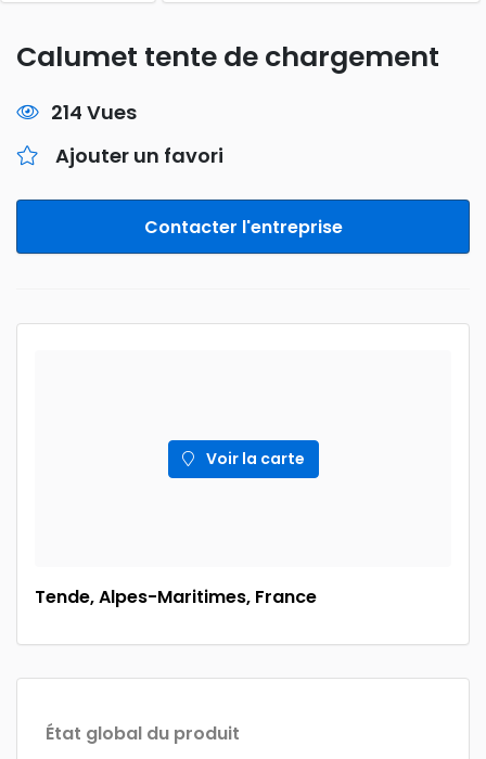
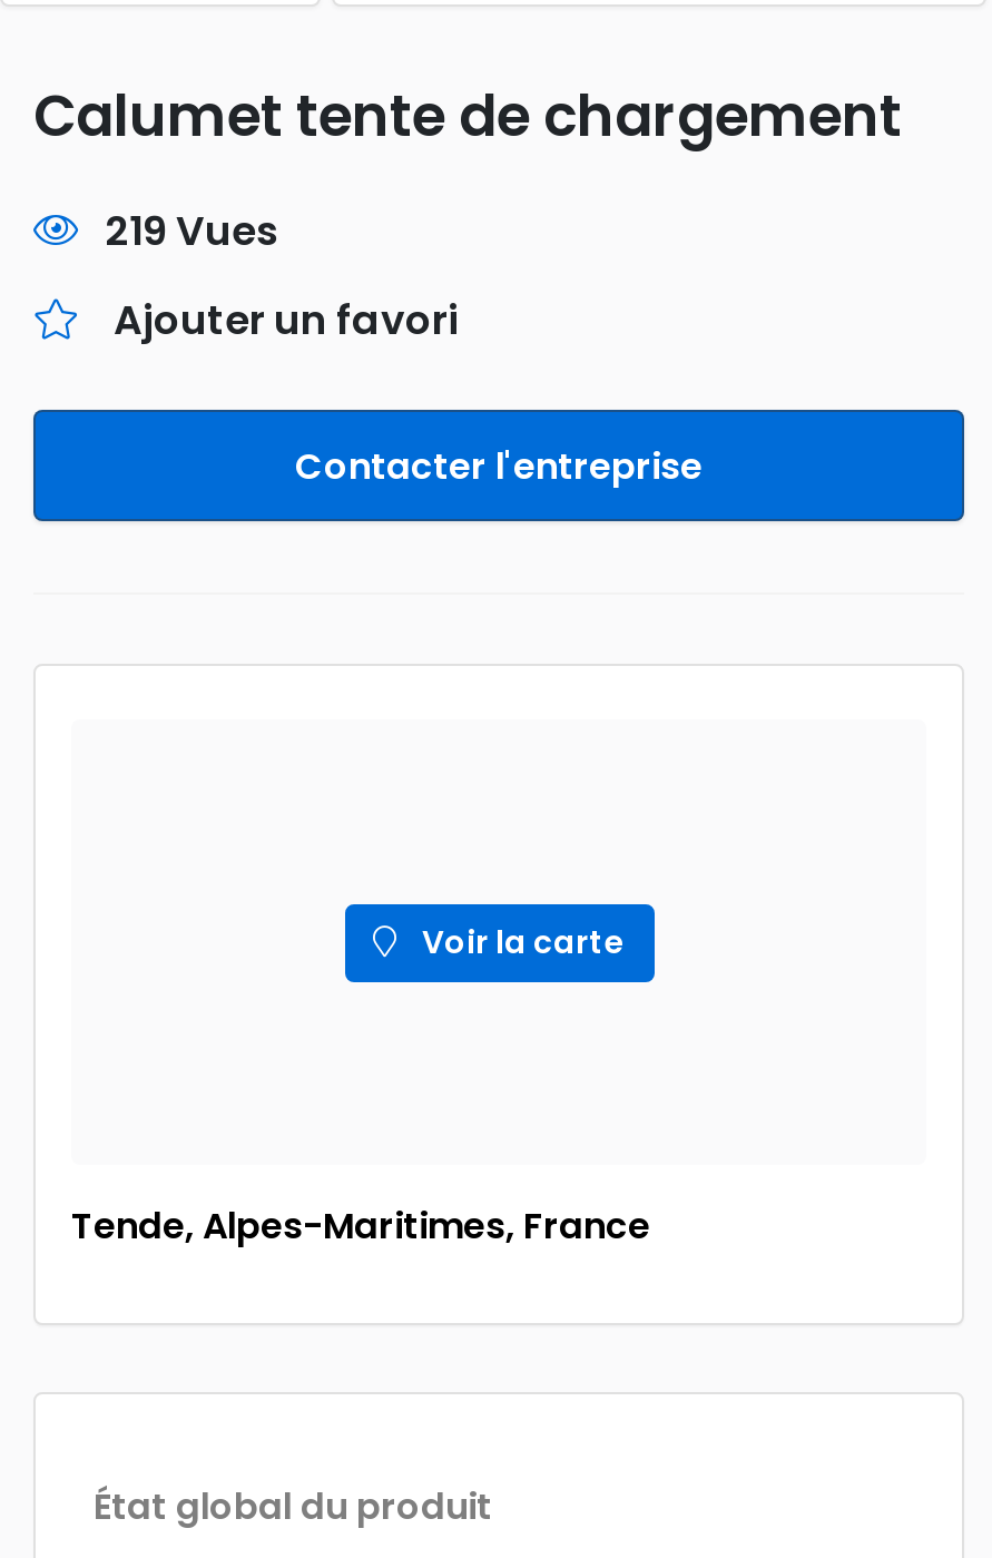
[51,99,137,126] 214 Vues -> [105,203,278,258] 219 Vues

